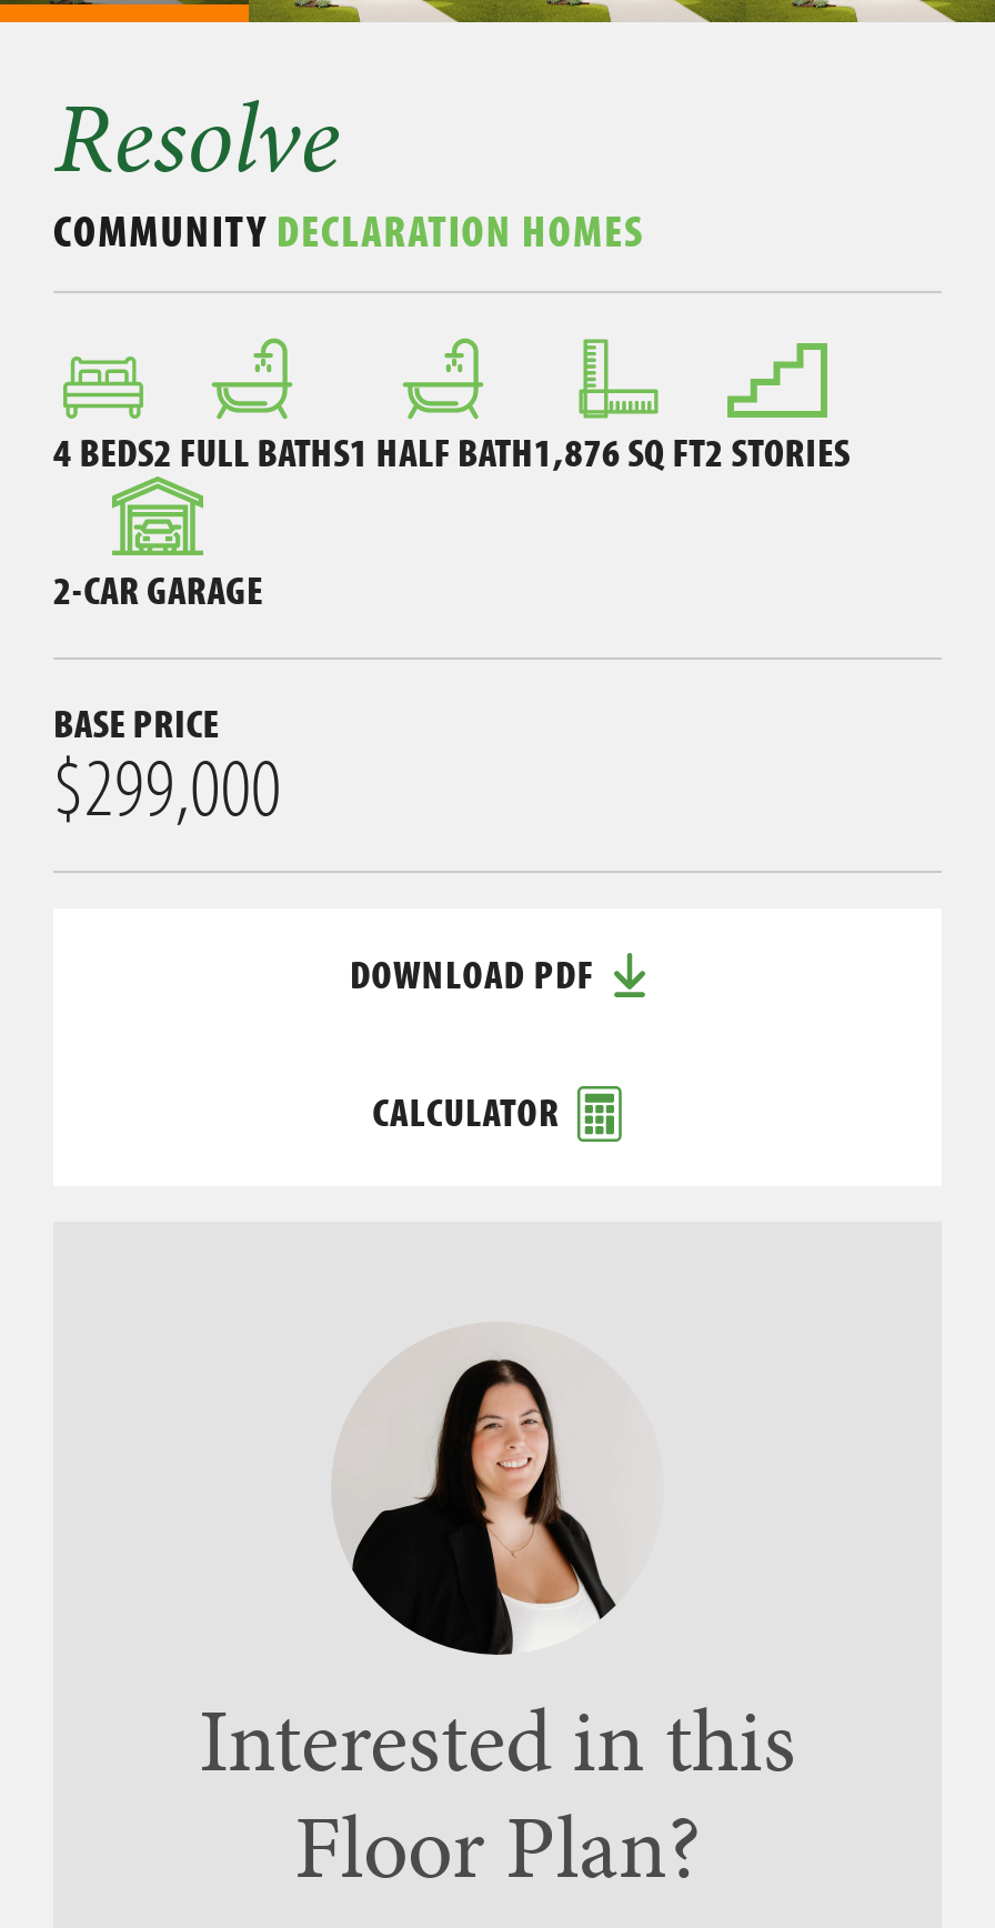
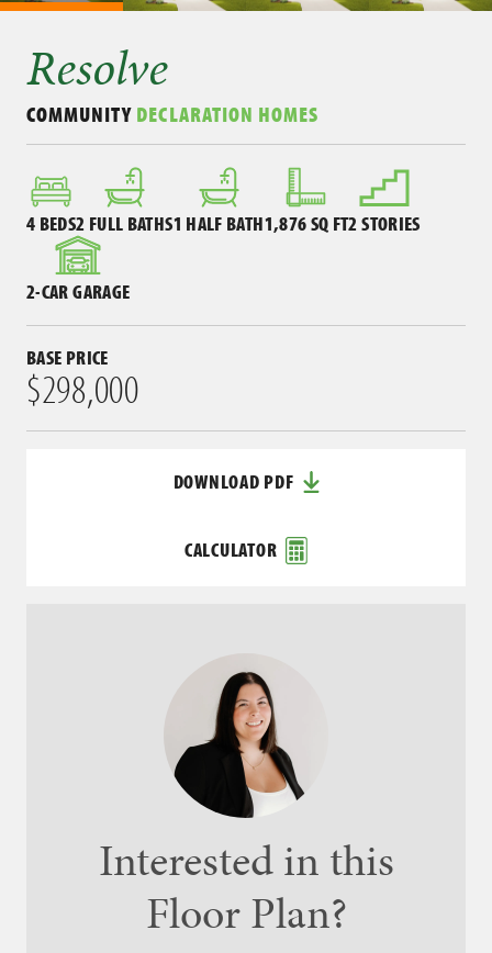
[53,731,282,837] $299,000 -> [26,361,139,414] $298,000

